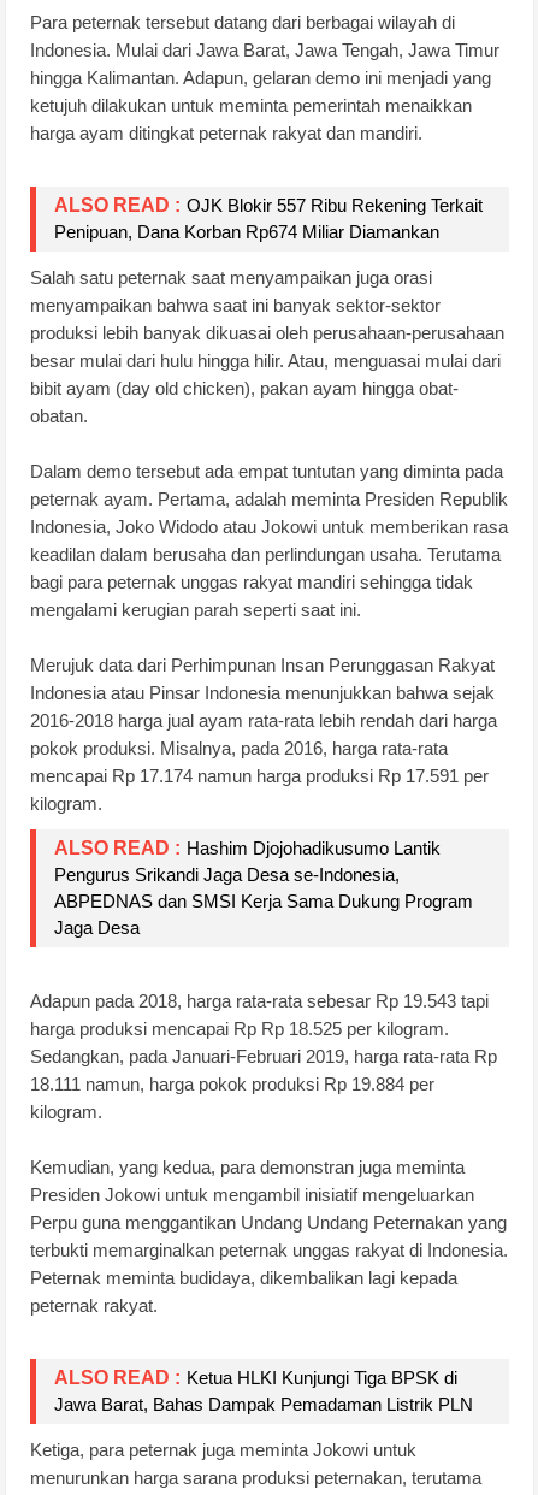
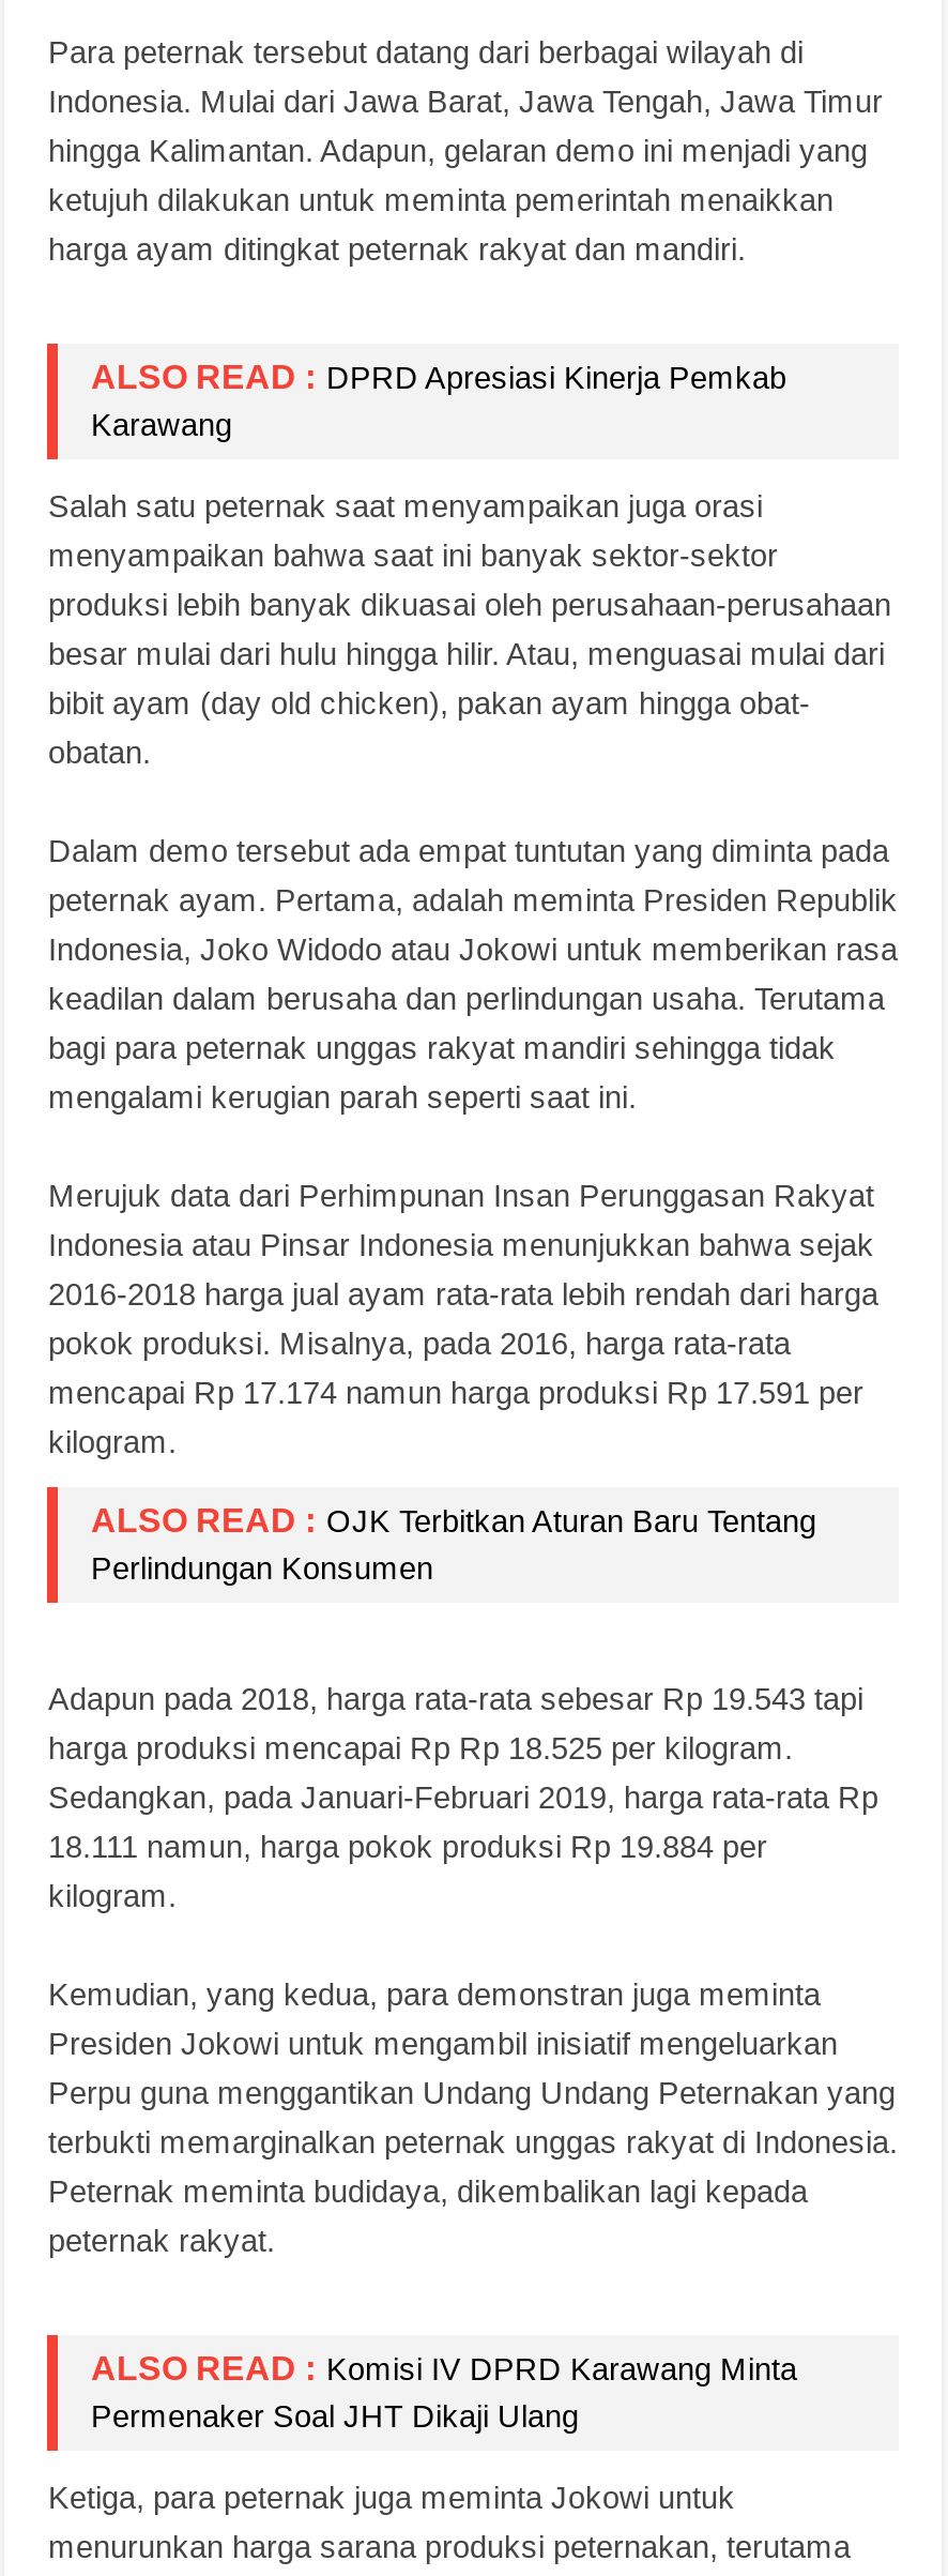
[55,195,483,242] ALSO READ : OJK Blokir 557 Ribu Rekening Terkait | Penipuan, Dana Korban Rp674 Miliar Diamankan -> [91,360,786,443] ALSO READ : DPRD Apresiasi Kinerja Pemkab | Karawang
[55,838,474,938] ALSO READ : Hashim Djojohadikusumo Lantik | Pengurus Srikandi Jaga Desa se-Indonesia, | ABPEDNAS dan SMSI Kerja Sama Dukung Program | Jaga Desa -> [91,1503,816,1586] ALSO READ : OJK Terbitkan Aturan Baru Tentang | Perlindungan Konsumen
[55,1368,474,1415] ALSO READ : Ketua HLKI Kunjungi Tiga BPSK di | Jawa Barat, Bahas Dampak Pemadaman Listrik PLN -> [91,2351,797,2434] ALSO READ : Komisi IV DPRD Karawang Minta | Permenaker Soal JHT Dikaji Ulang

